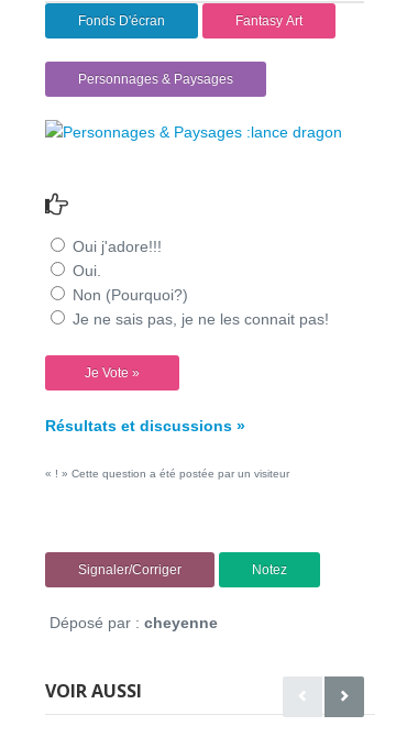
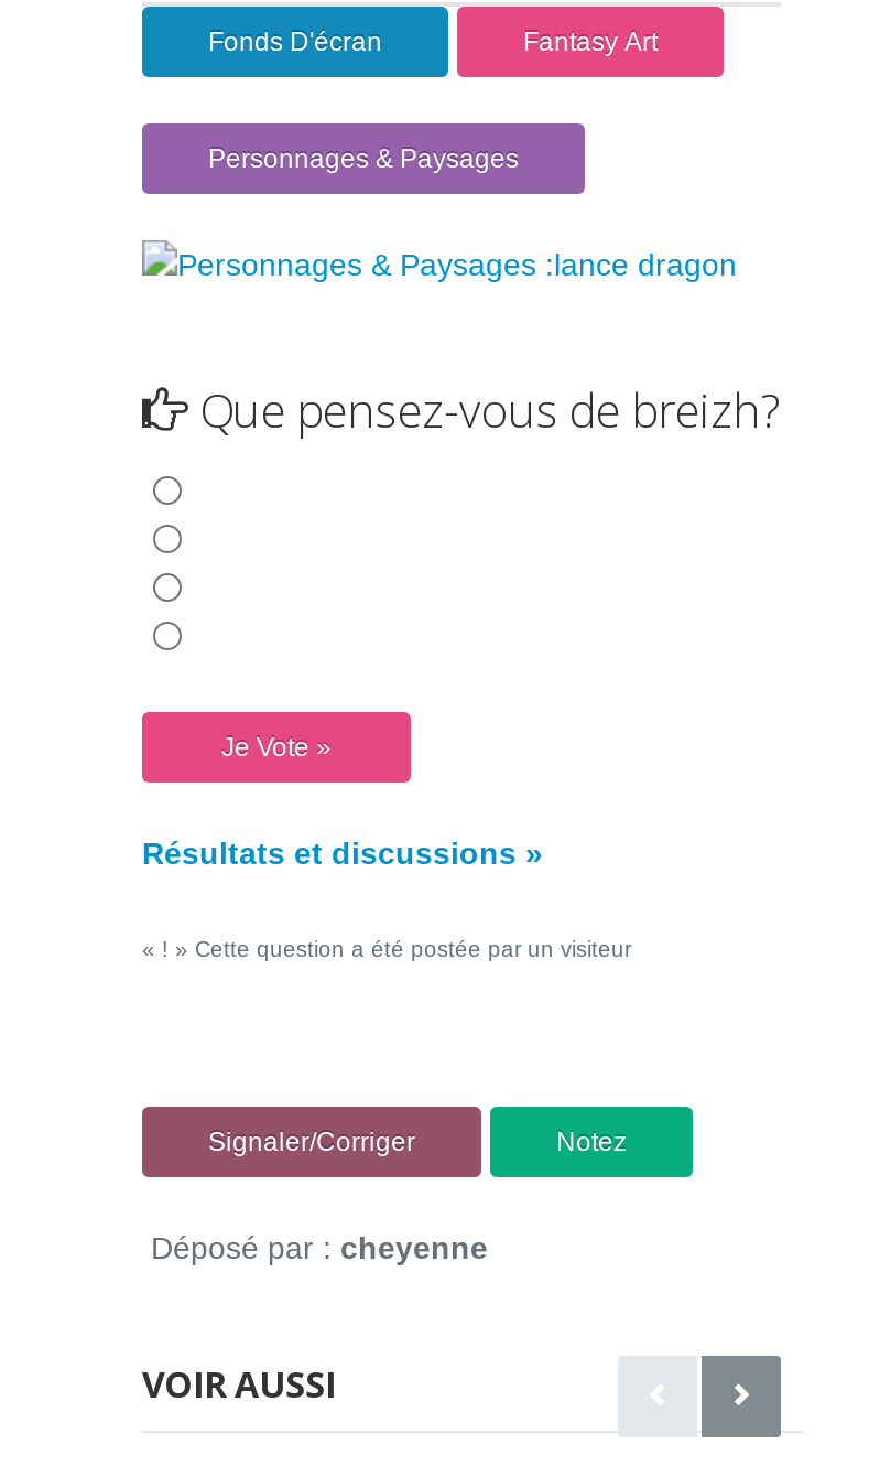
[68,238,329,328] Oui j'adore!!! | Oui. | Non (Pourquoi?) | Je ne sais pas, je ne les connait pas! -> [188,380,781,442] Que pensez-vous de breizh?

